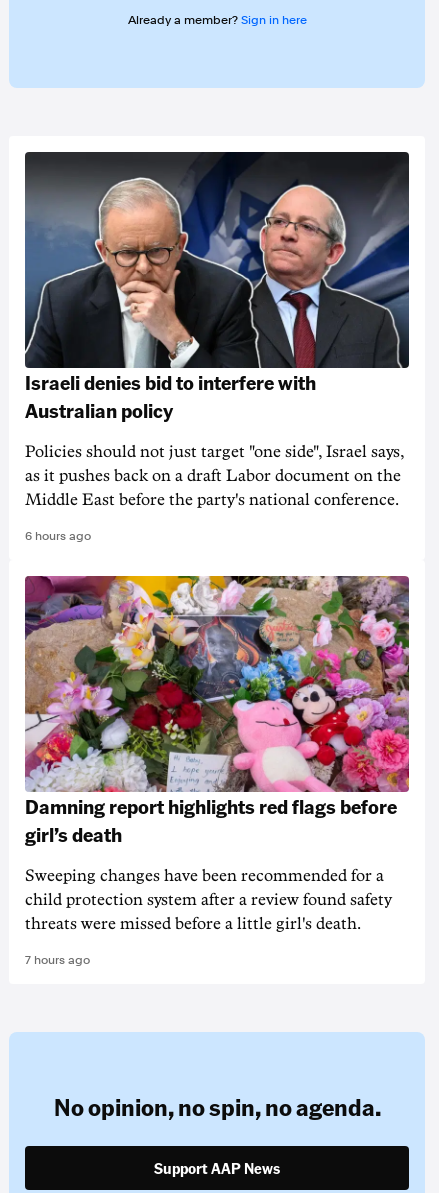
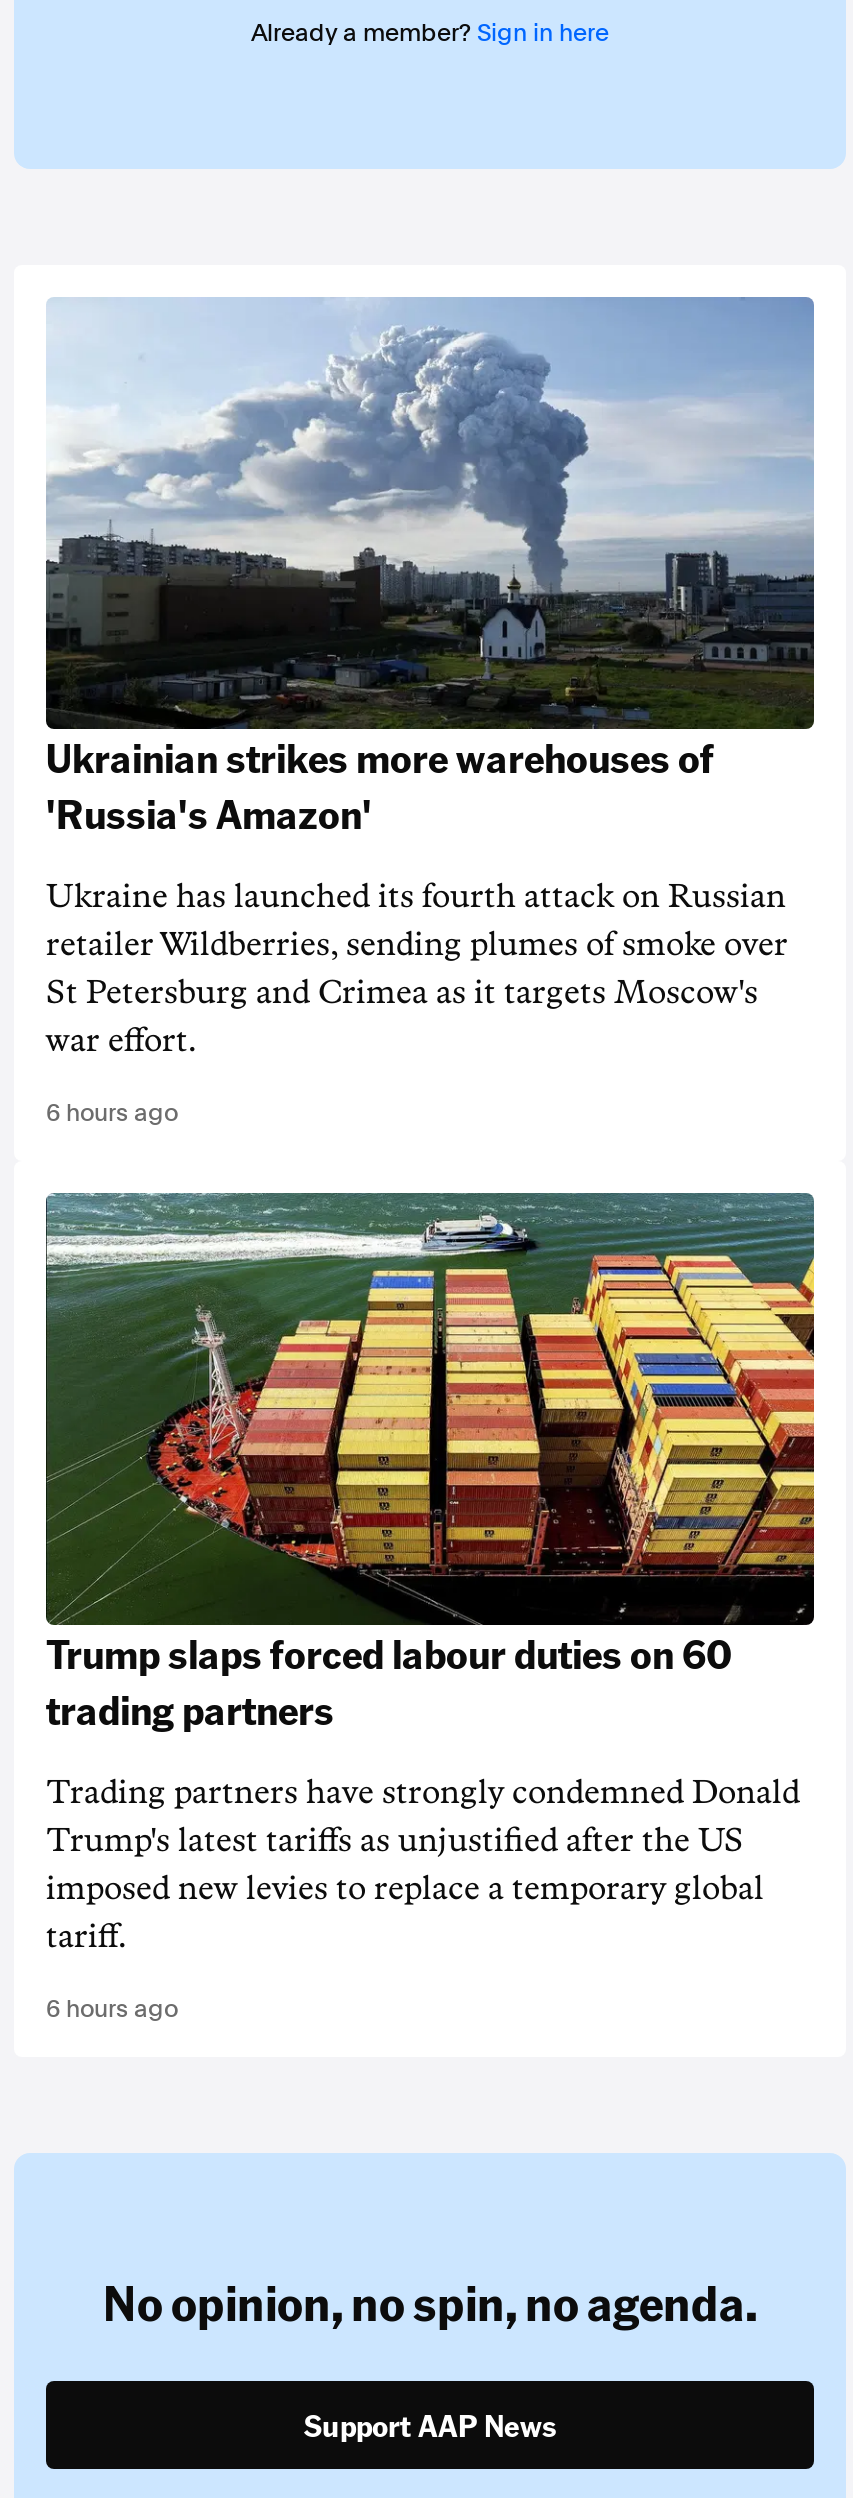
[24,151,409,508] [image] | Israeli denies bid to interfere with | Australian policy | Policies should not just target "one side", Israel says, | as it pushes back on a draft Labor document on the | Middle East before the party's national conference. -> [46,297,814,1057] [image] | Ukrainian strikes more warehouses of | 'Russia's Amazon' | Ukraine has launched its fourth attack on Russian | retailer Wildberries, sending plumes of smoke over | St Petersburg and Crimea as it targets Moscow's | war effort.
[24,575,410,967] [image] | Damning report highlights red flags before | girl’s death | Sweeping changes have been recommended for a | child protection system after a review found safety | threats were missed before a little girl's death. | 7 hours ago -> [44,1191,816,2023] [image] | Trump slaps forced labour duties on 60 | trading partners | Trading partners have strongly condemned Donald | Trump's latest tariffs as unjustified after the US | imposed new levies to replace a temporary global | tariff. | 6 hours ago

